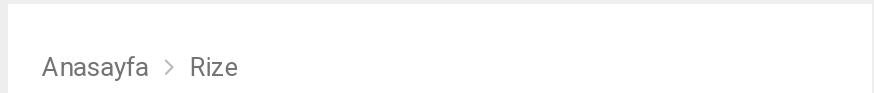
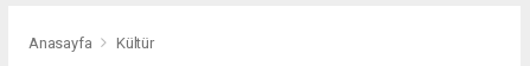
[190,52,238,82] Rize -> [116,34,154,52] Kültür

